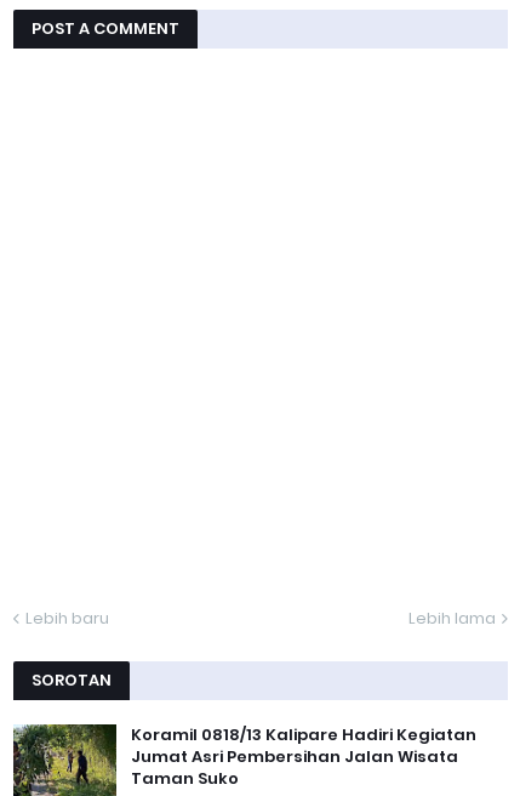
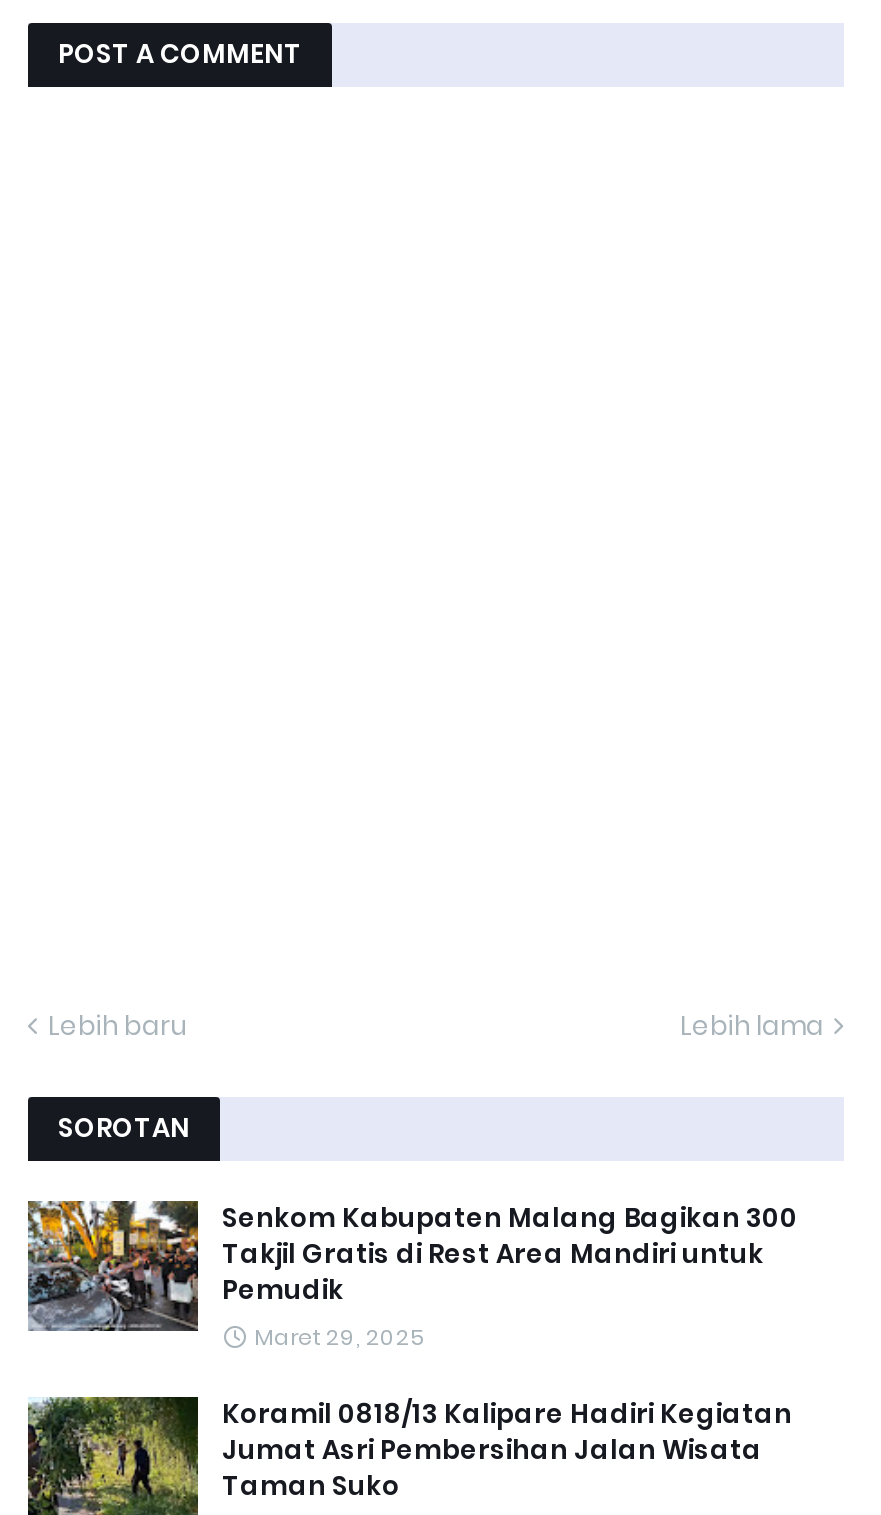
none -> [26,1199,798,1357] [image] | Senkom Kabupaten Malang Bagikan 300 | Takjil Gratis di Rest Area Mandiri untuk | Pemudik | Maret 29, 2025

